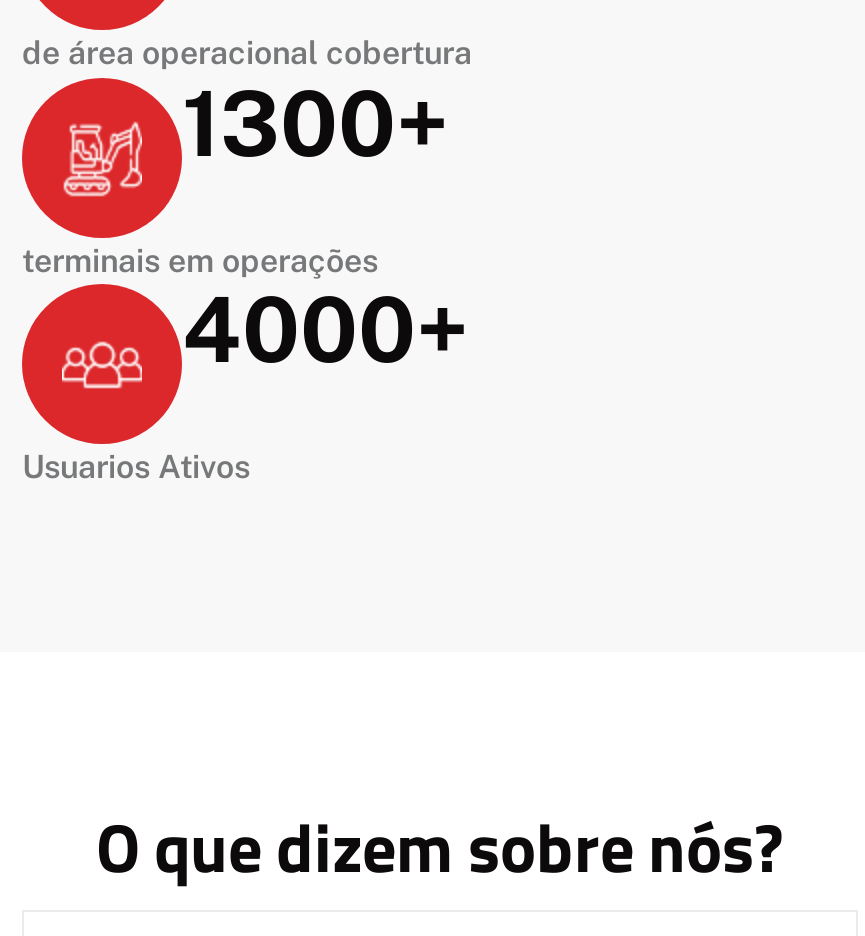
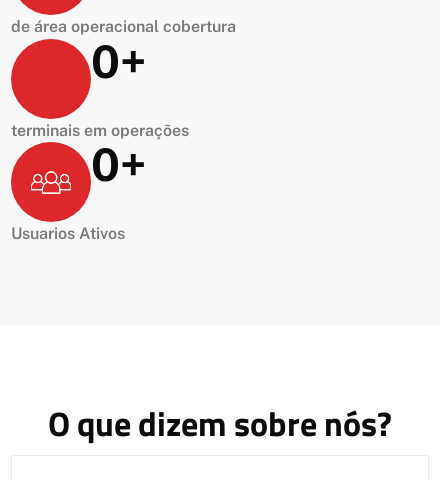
[182,69,448,175] 1300+ -> [91,35,146,88] 0+
[62,120,144,198] [image] -> none
[182,276,468,382] 4000+ -> [91,138,146,191] 0+

